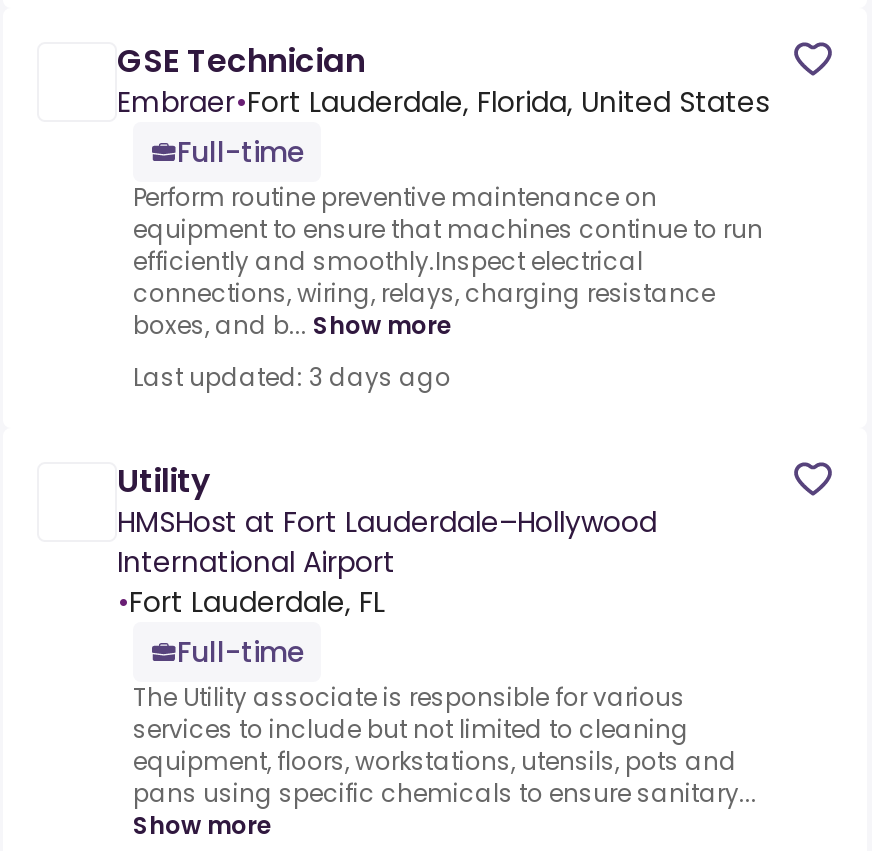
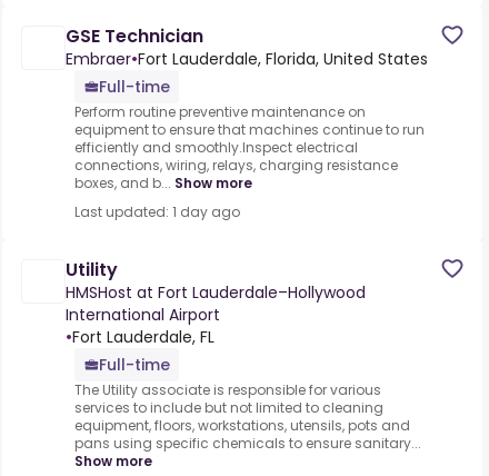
[133,360,451,394] Last updated: 3 days ago -> [74,203,240,222] Last updated: 1 day ago

